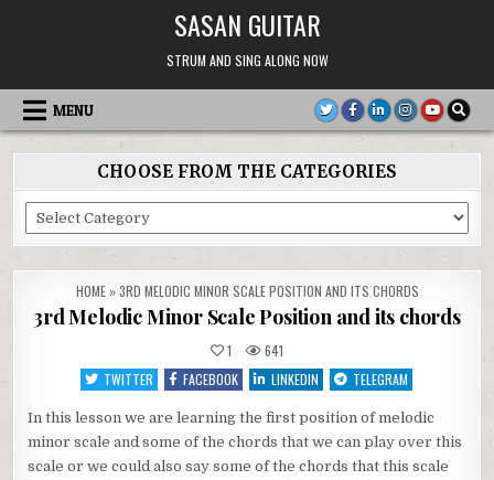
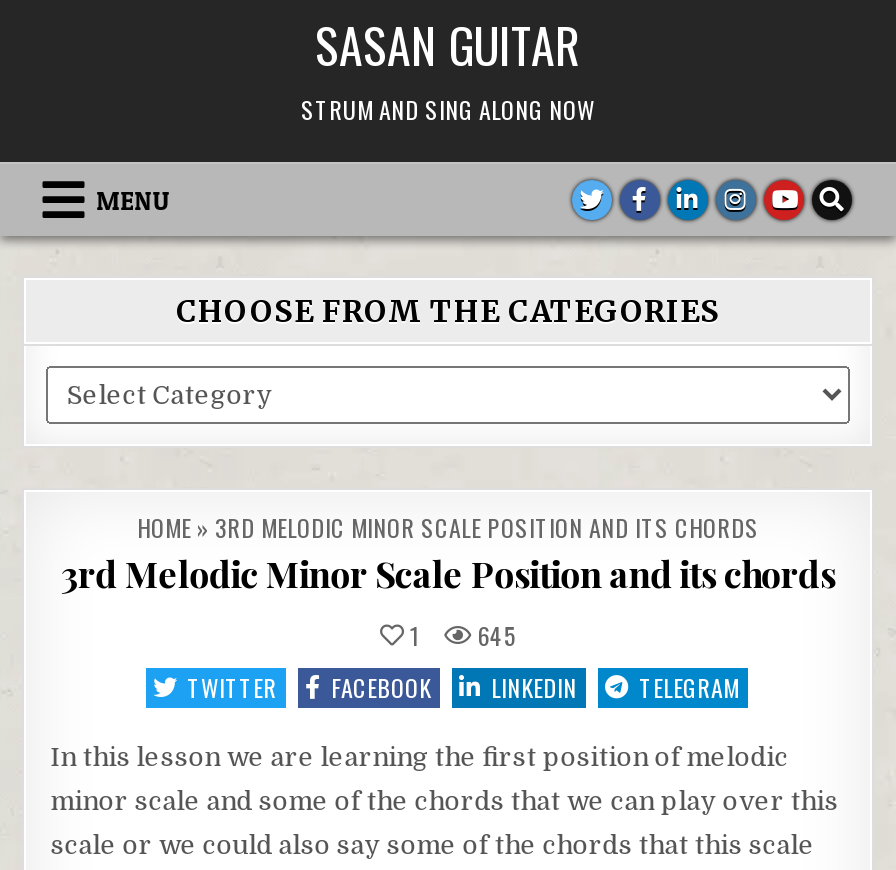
[227,341,283,360] 1 641 -> [410,619,516,653] 1 645

